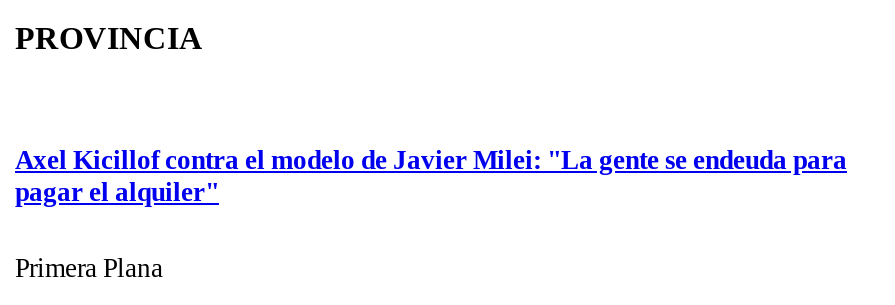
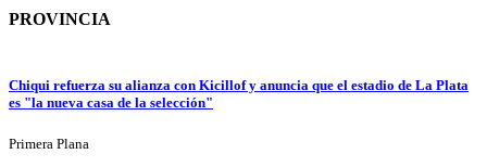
[15,145,847,207] Axel Kicillof contra el modelo de Javier Milei: "La gente se endeuda para | pagar el alquiler" -> [9,77,469,110] Chiqui refuerza su alianza con Kicillof y anuncia que el estadio de La Plata | es "la nueva casa de la selección"

